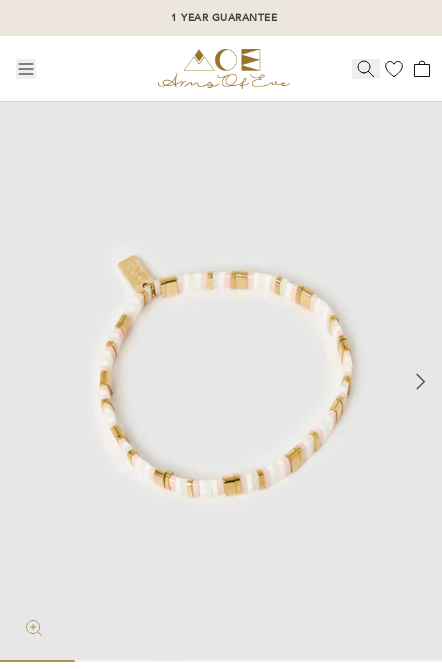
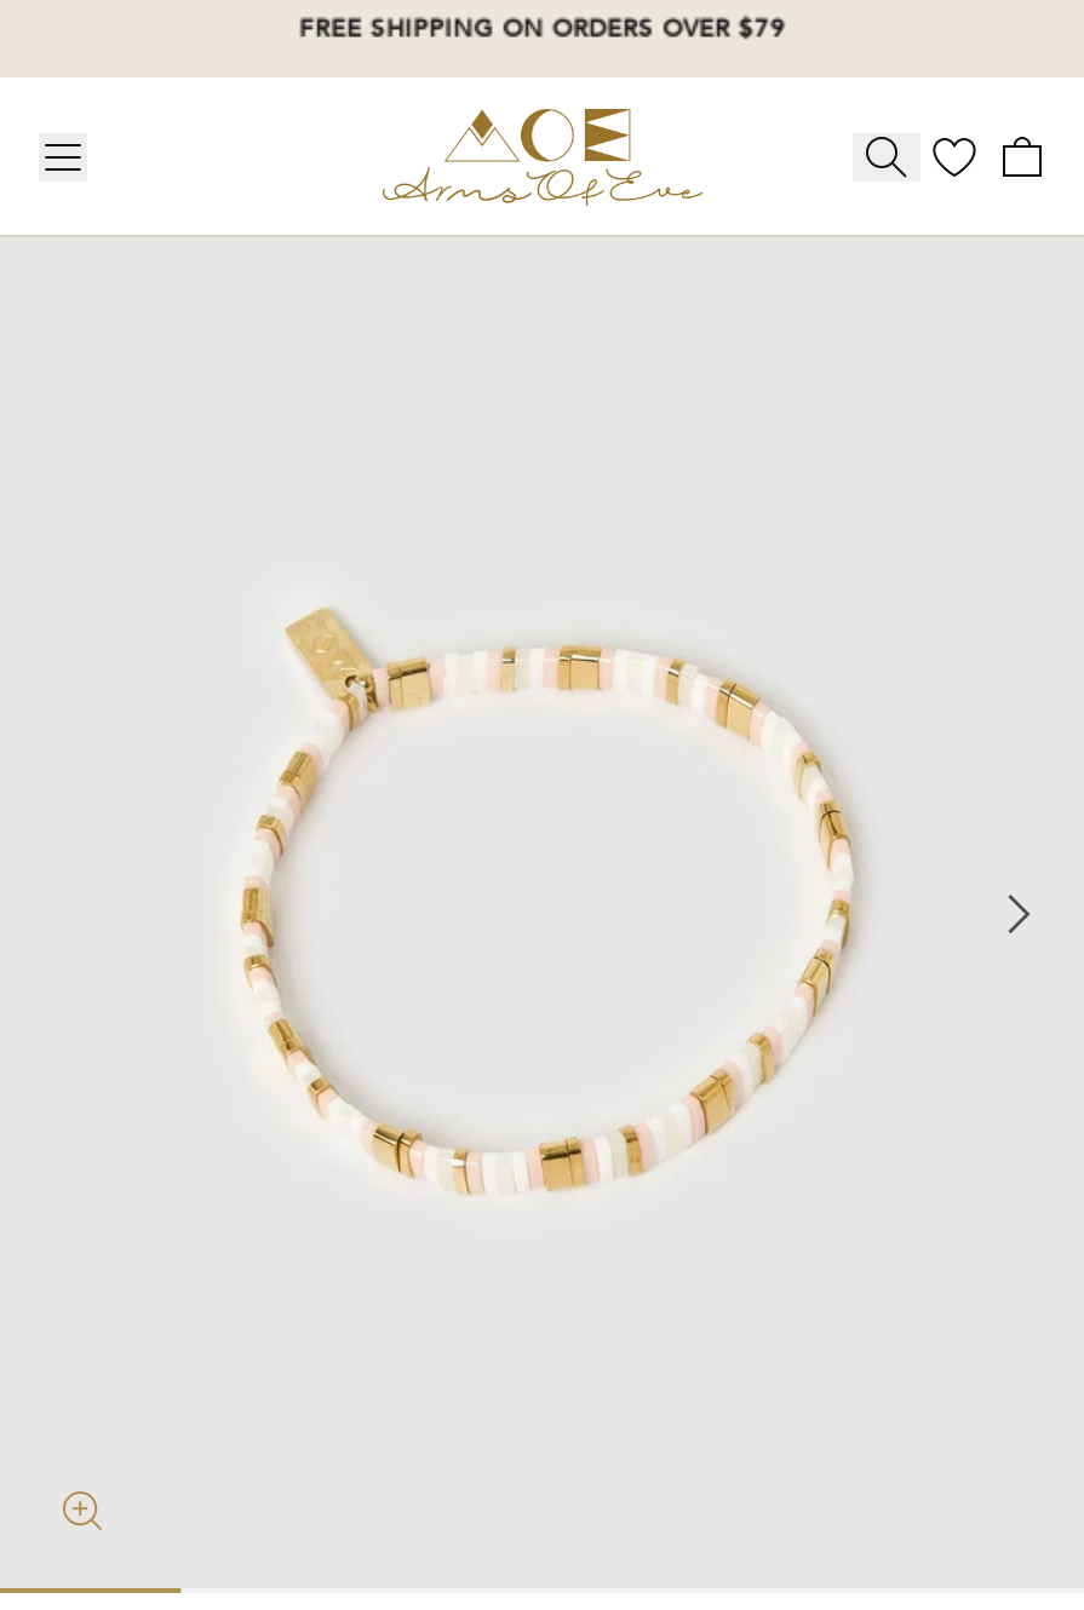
[171,9,277,23] 1 YEAR GUARANTEE -> [299,12,786,46] FREE SHIPPING ON ORDERS OVER $79

